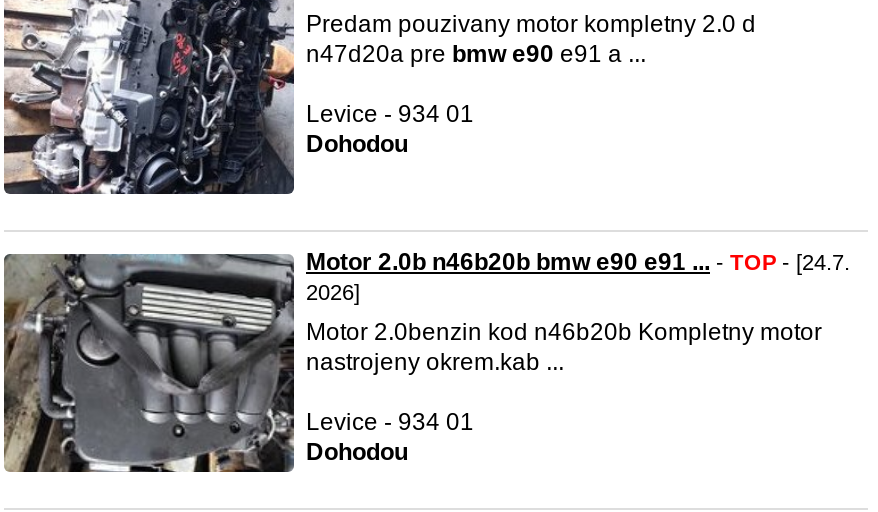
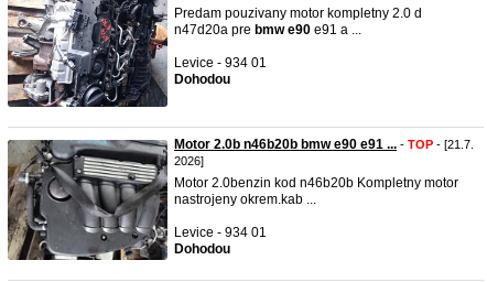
[306,248,850,276] Motor 2.0b n46b20b bmw e90 e91 ... - TOP - [24.7. -> [174,137,474,152] Motor 2.0b n46b20b bmw e90 e91 ... - TOP - [21.7.

